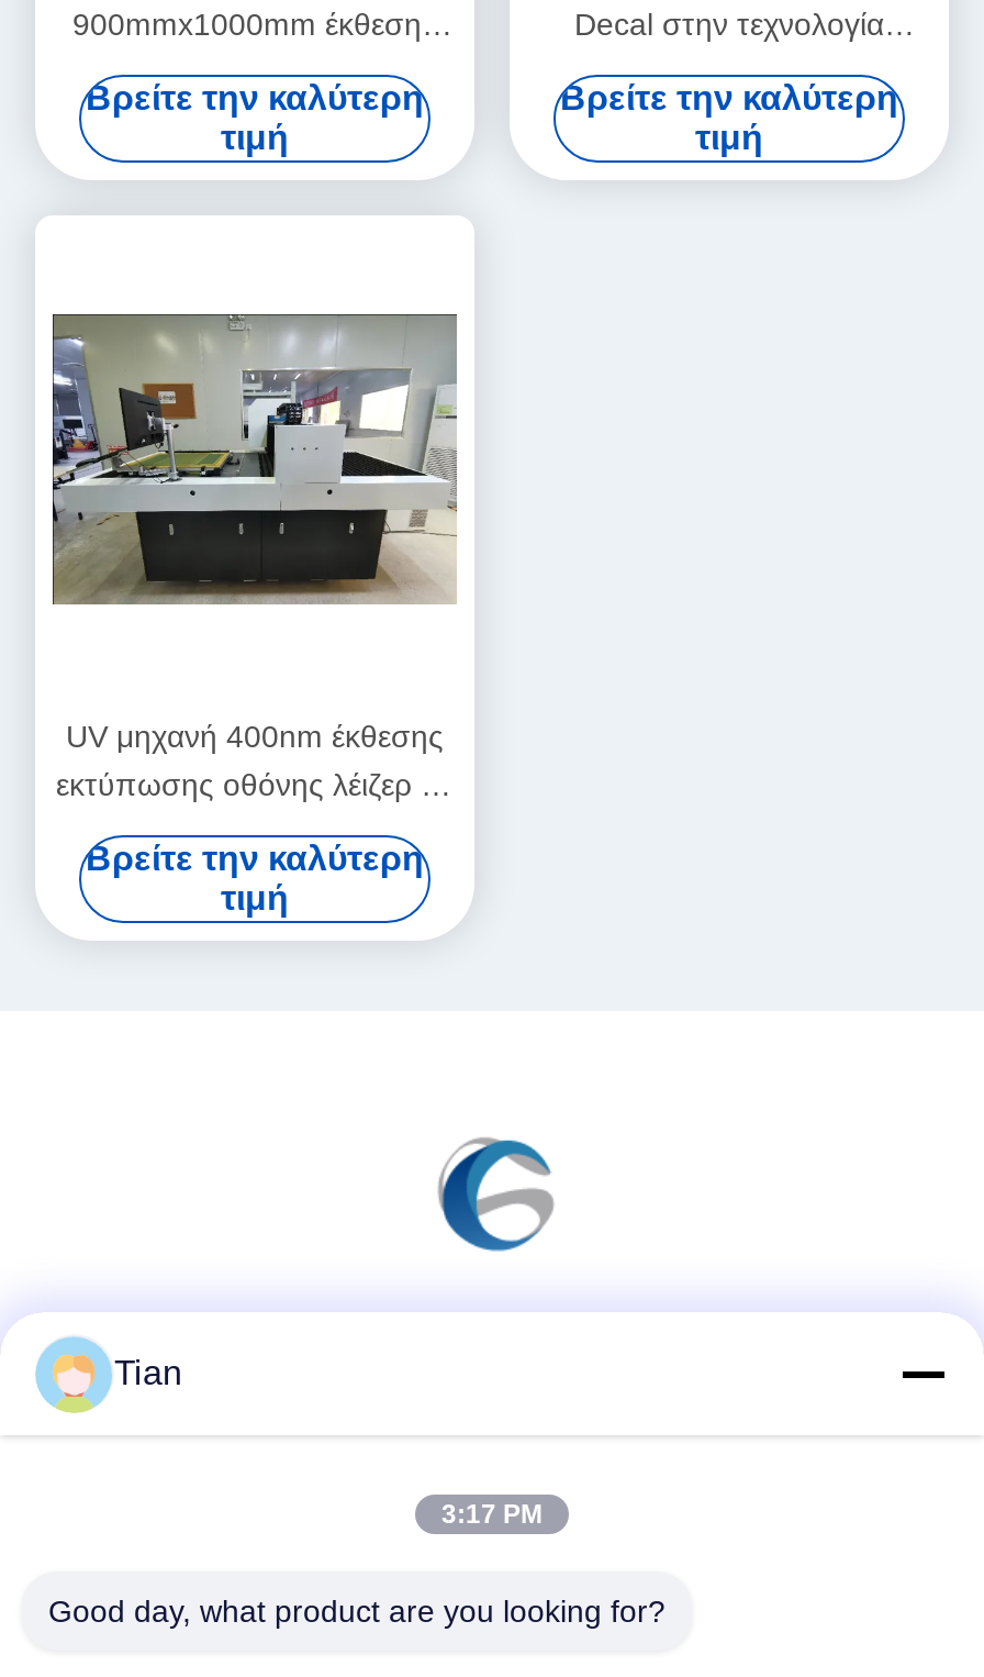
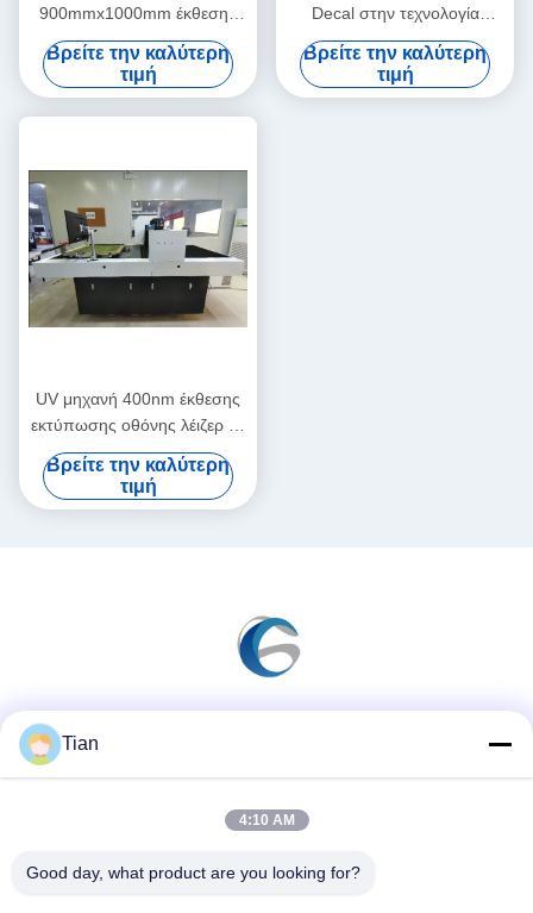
[441,1499,543,1530] 3:17 PM -> [239,812,294,828] 4:10 AM

